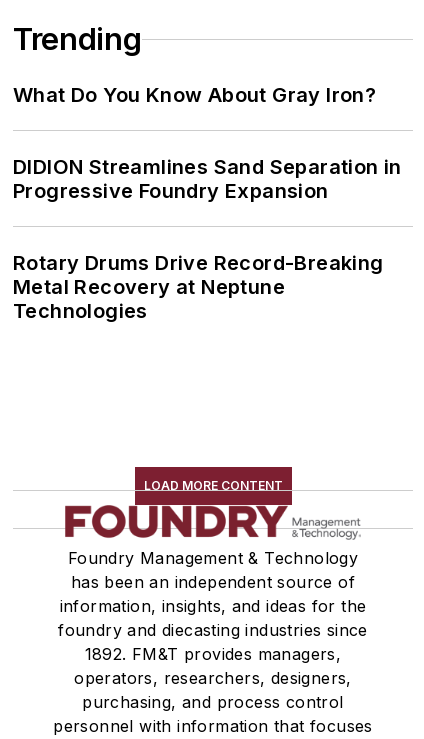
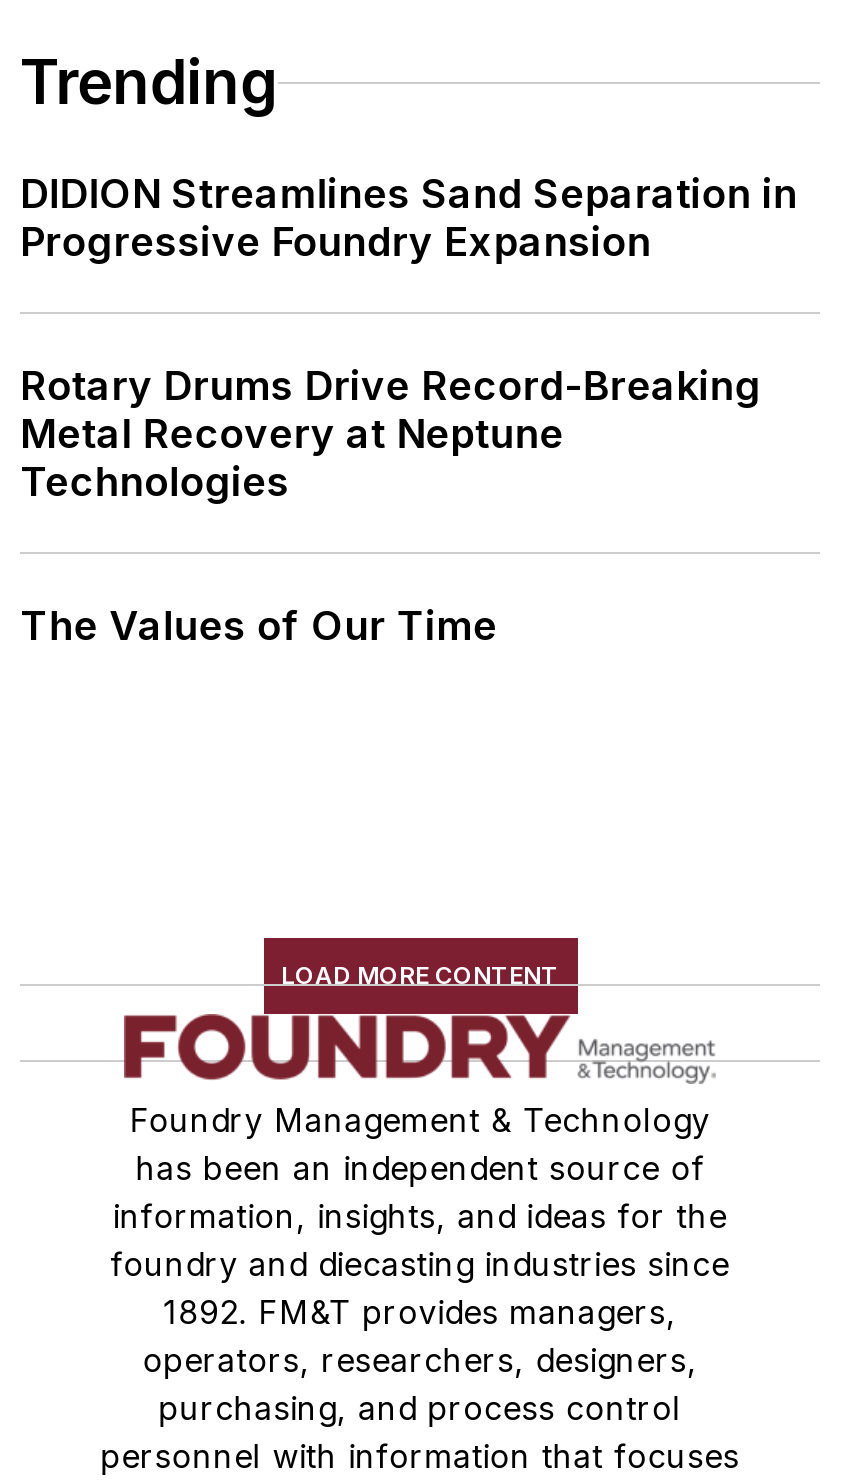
[13,83,376,107] What Do You Know About Gray Iron? -> none
moved [13,155,402,323] -> [20,171,798,507]: DIDION Streamlines Sand Separation in | Progressive Foundry Expansion | Rotary Drums Drive Record-Breaking | Metal Recovery at Neptune | Technologies
none -> [20,603,498,651] The Values of Our Time

